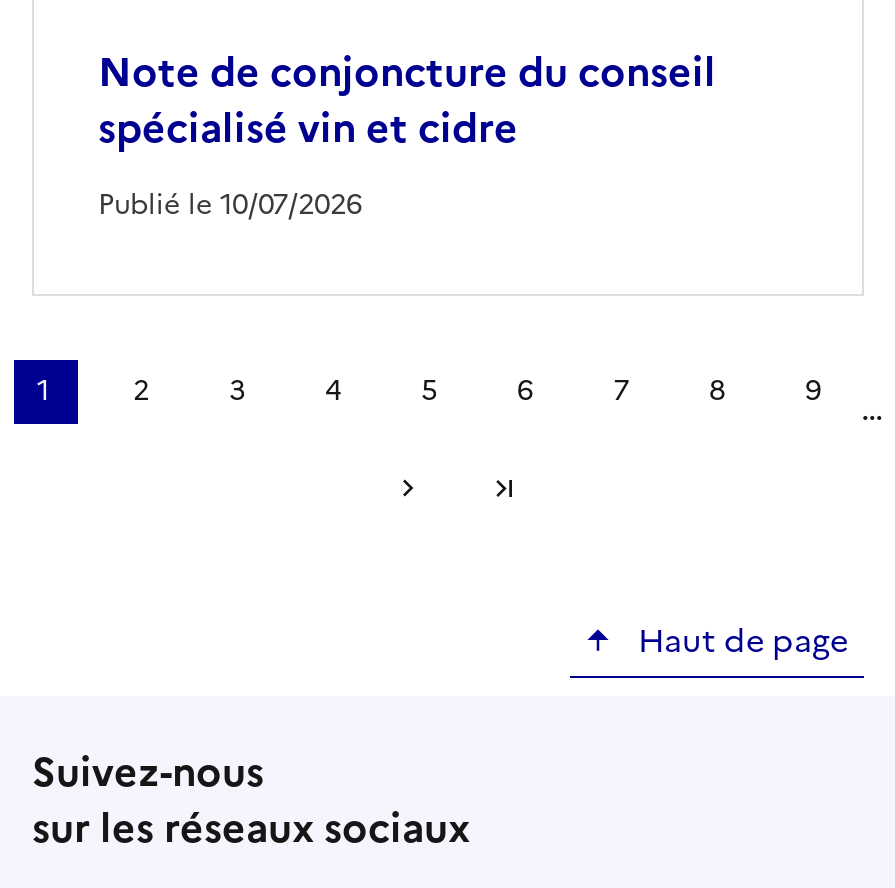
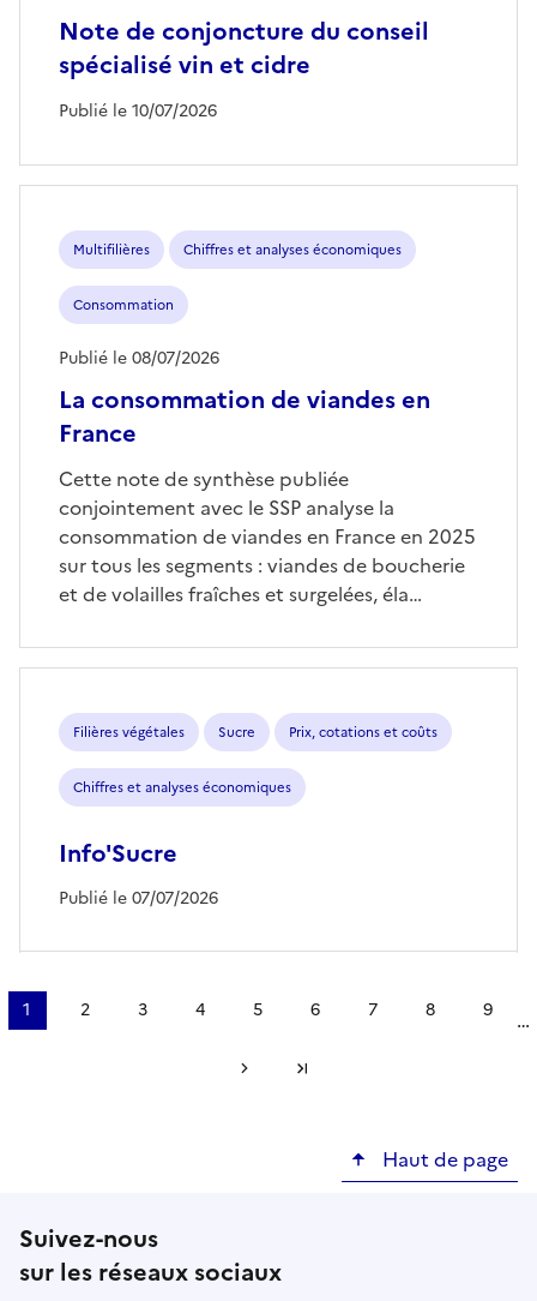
none -> [59,240,430,451] Multifilières | Chiffres et analyses économiques | Consommation | La consommation de viandes en | France
none -> [59,345,219,370] Publié le 08/07/2026
none -> [59,464,476,608] Cette note de synthèse publiée | conjointement avec le SSP analyse la | consommation de viandes en France en 2025 | sur tous les segments : viandes de boucherie | et de volailles fraîches et surgelées, éla…
none -> [59,722,438,912] Filières végétales | Sucre | Prix, cotations et coûts | Chiffres et analyses économiques | Info'Sucre | Publié le 07/07/2026

